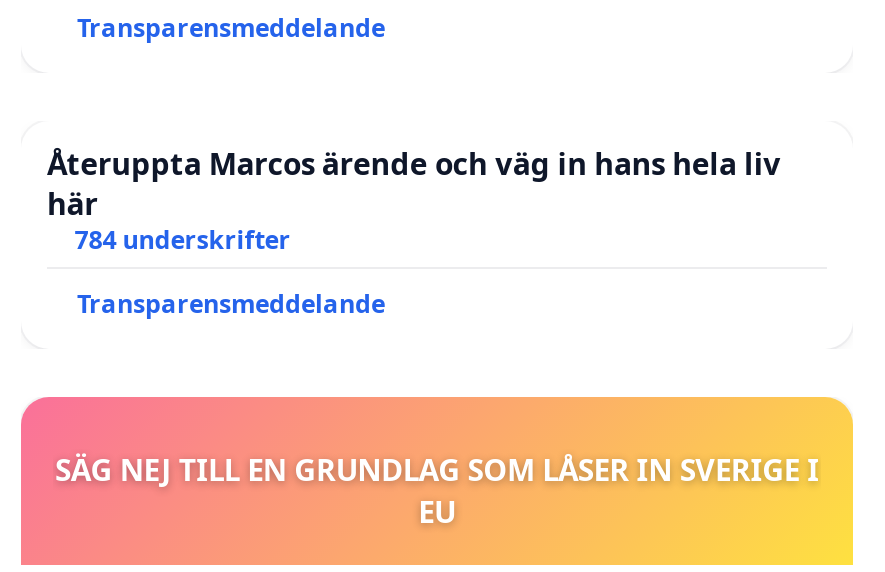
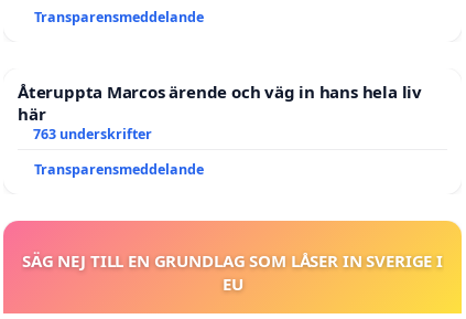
[75,224,291,258] 784 underskrifter -> [33,125,152,144] 763 underskrifter

